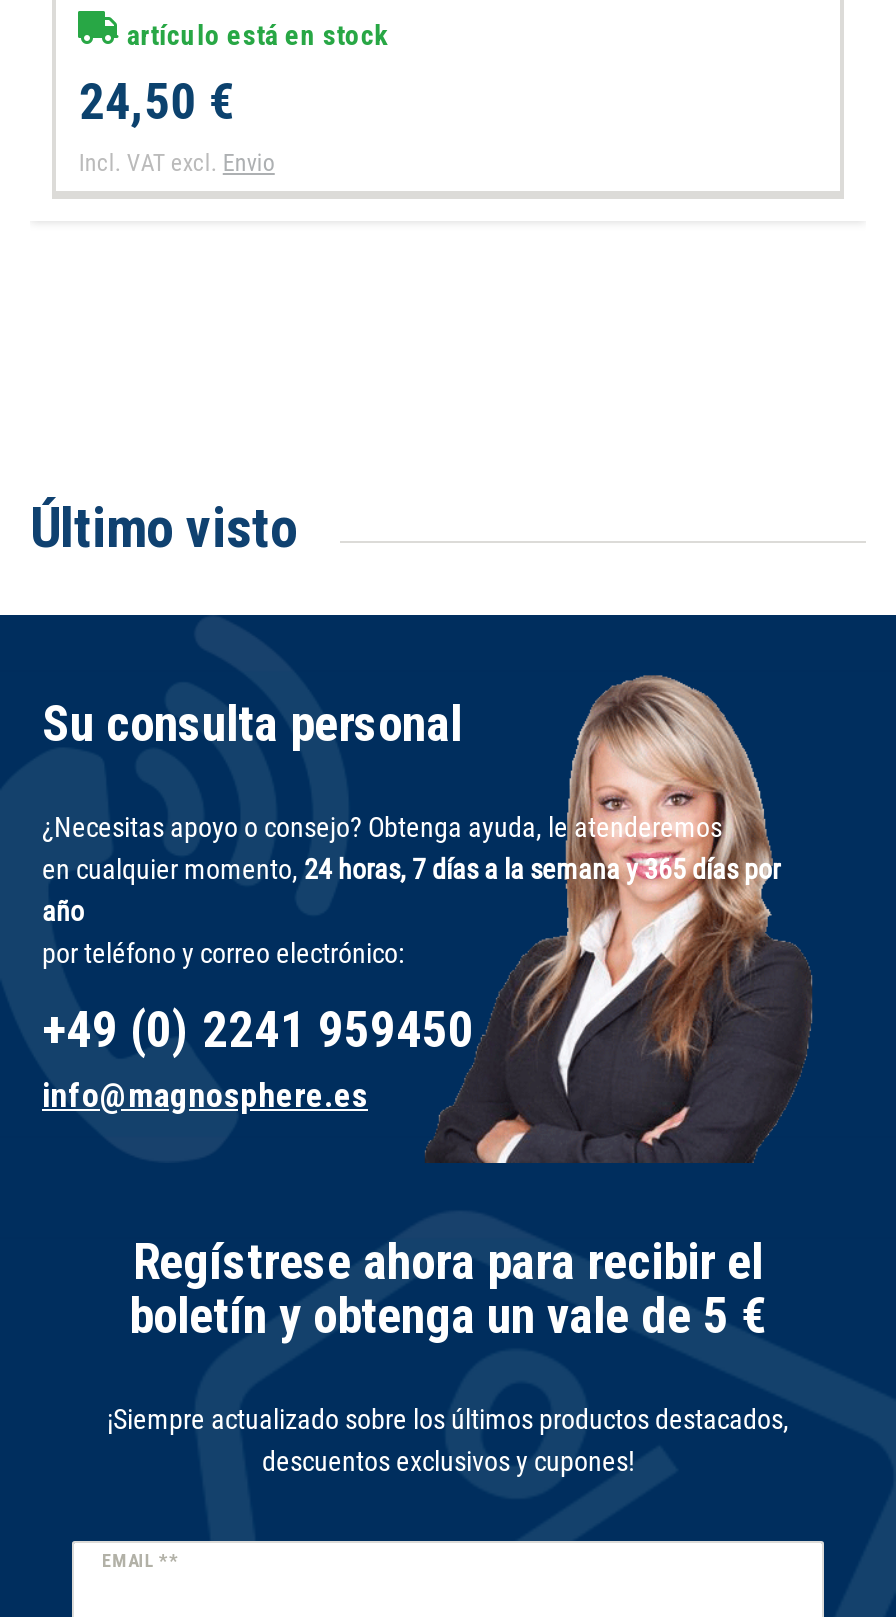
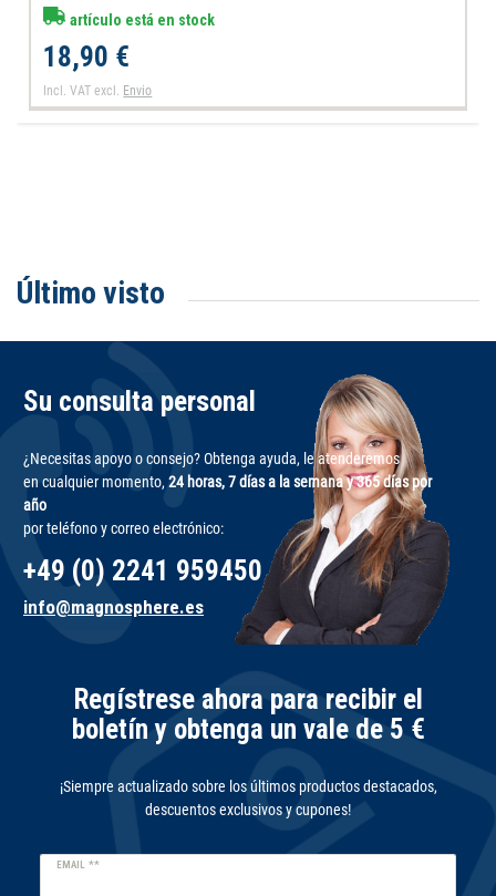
[79,73,235,131] 24,50 € -> [44,41,130,73] 18,90 €

